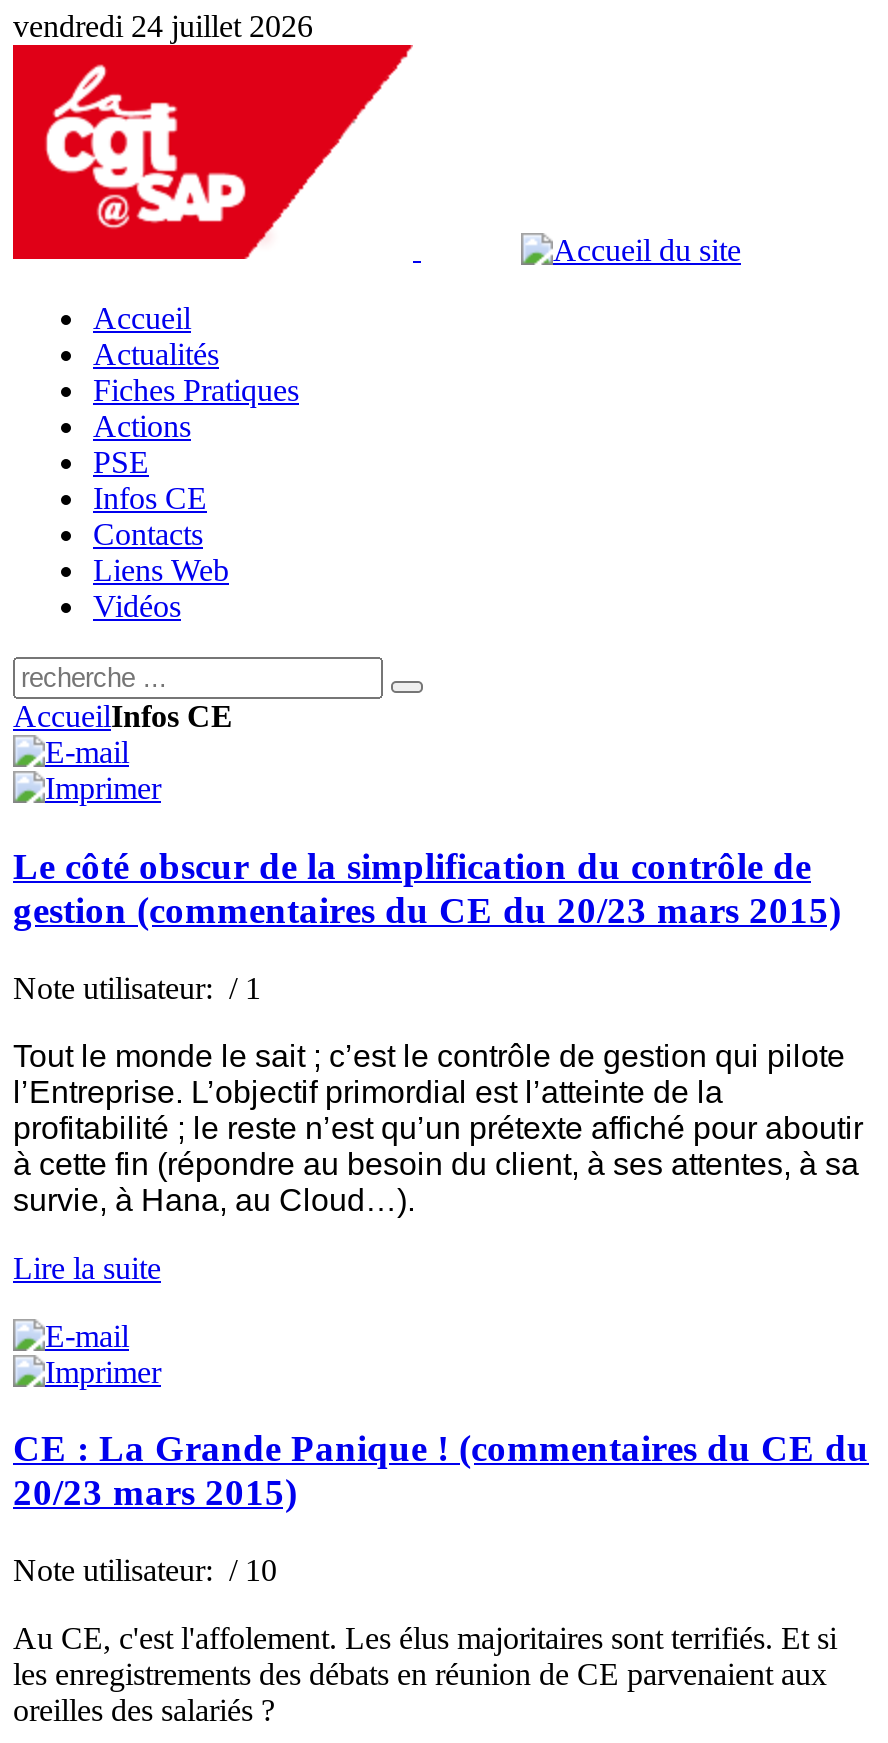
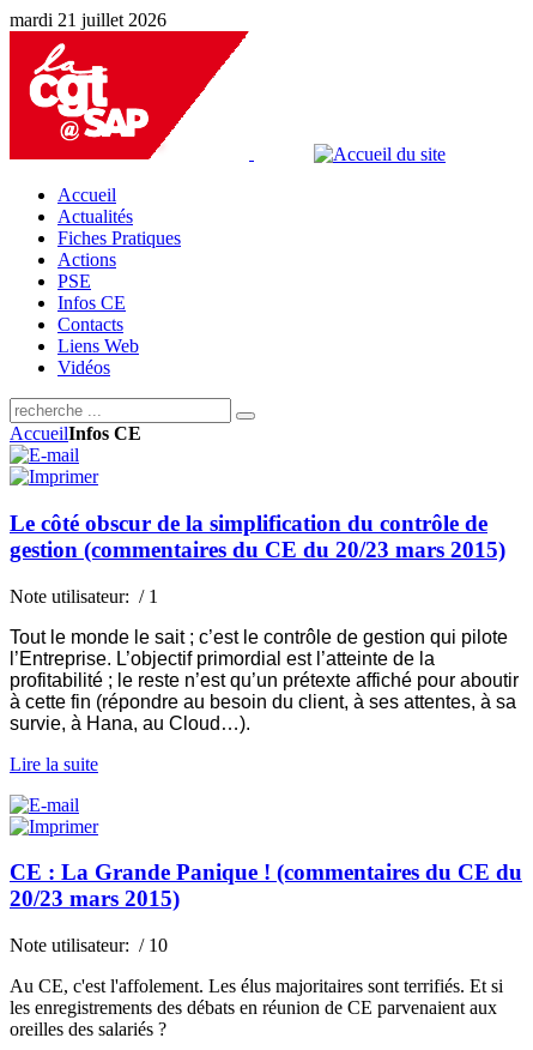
[13,9,313,43] vendredi 24 juillet 2026 -> [10,10,166,30] mardi 21 juillet 2026

